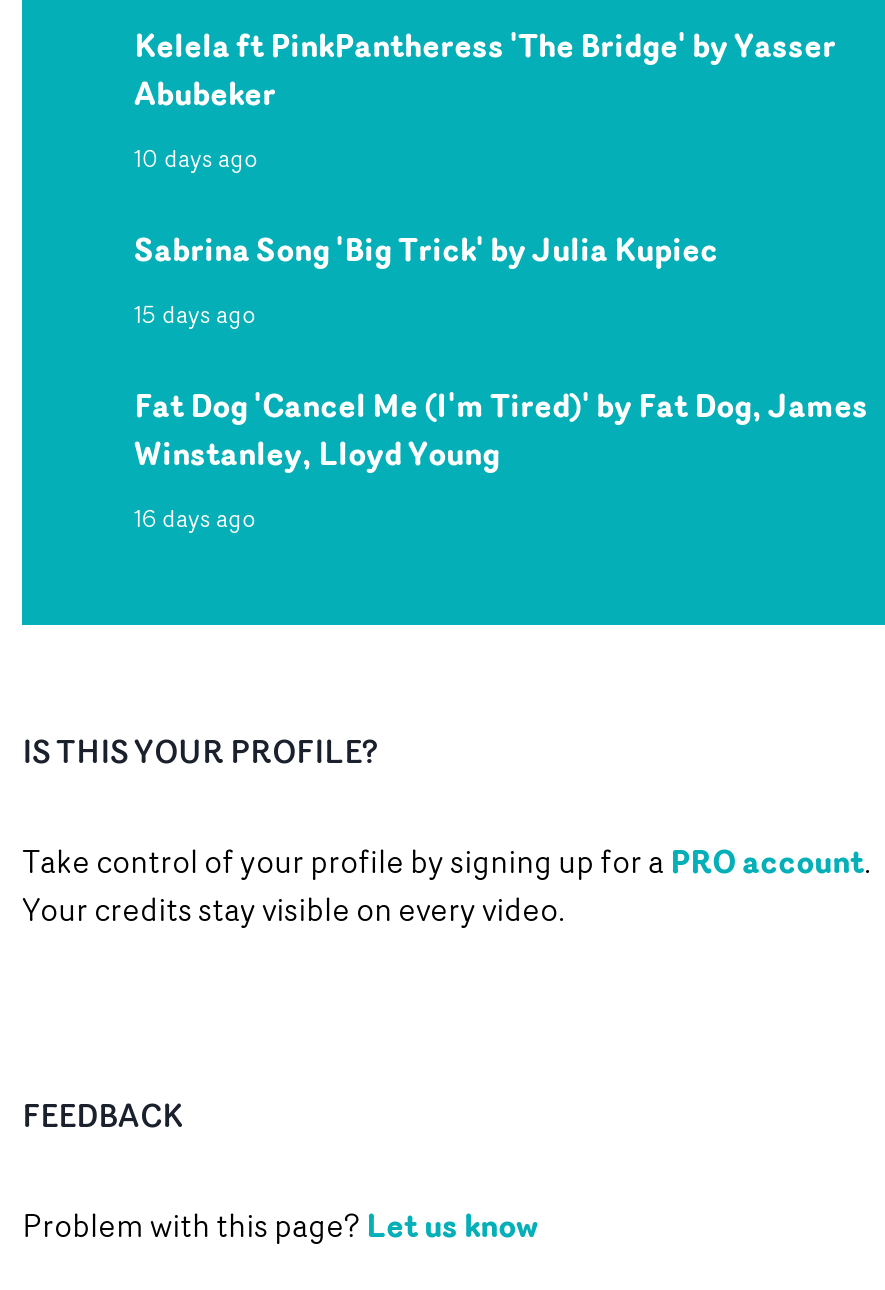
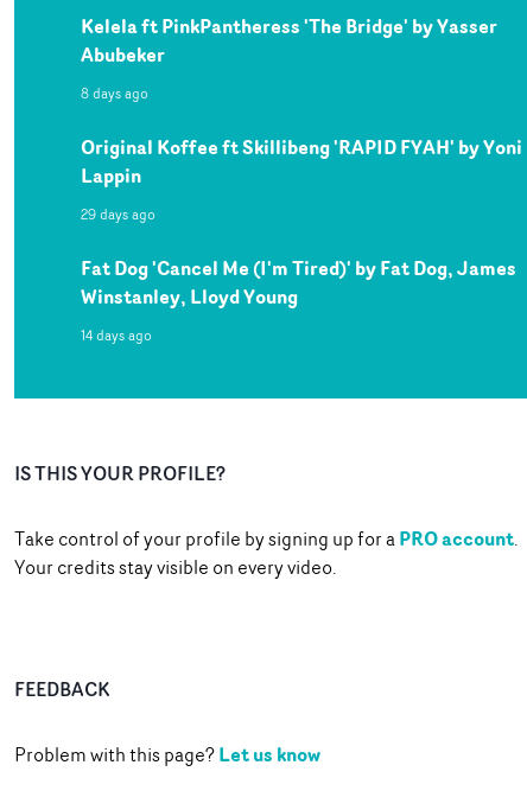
[134,140,258,174] 10 days ago -> [81,82,148,103] 8 days ago
[134,224,718,272] Sabrina Song 'Big Trick' by Julia Kupiec -> [81,132,522,189] Original Koffee ft Skillibeng 'RAPID FYAH' by Yoni | Lappin
[134,296,256,330] 15 days ago -> [81,203,155,224] 29 days ago
[134,500,256,534] 16 days ago -> [81,324,152,345] 14 days ago

